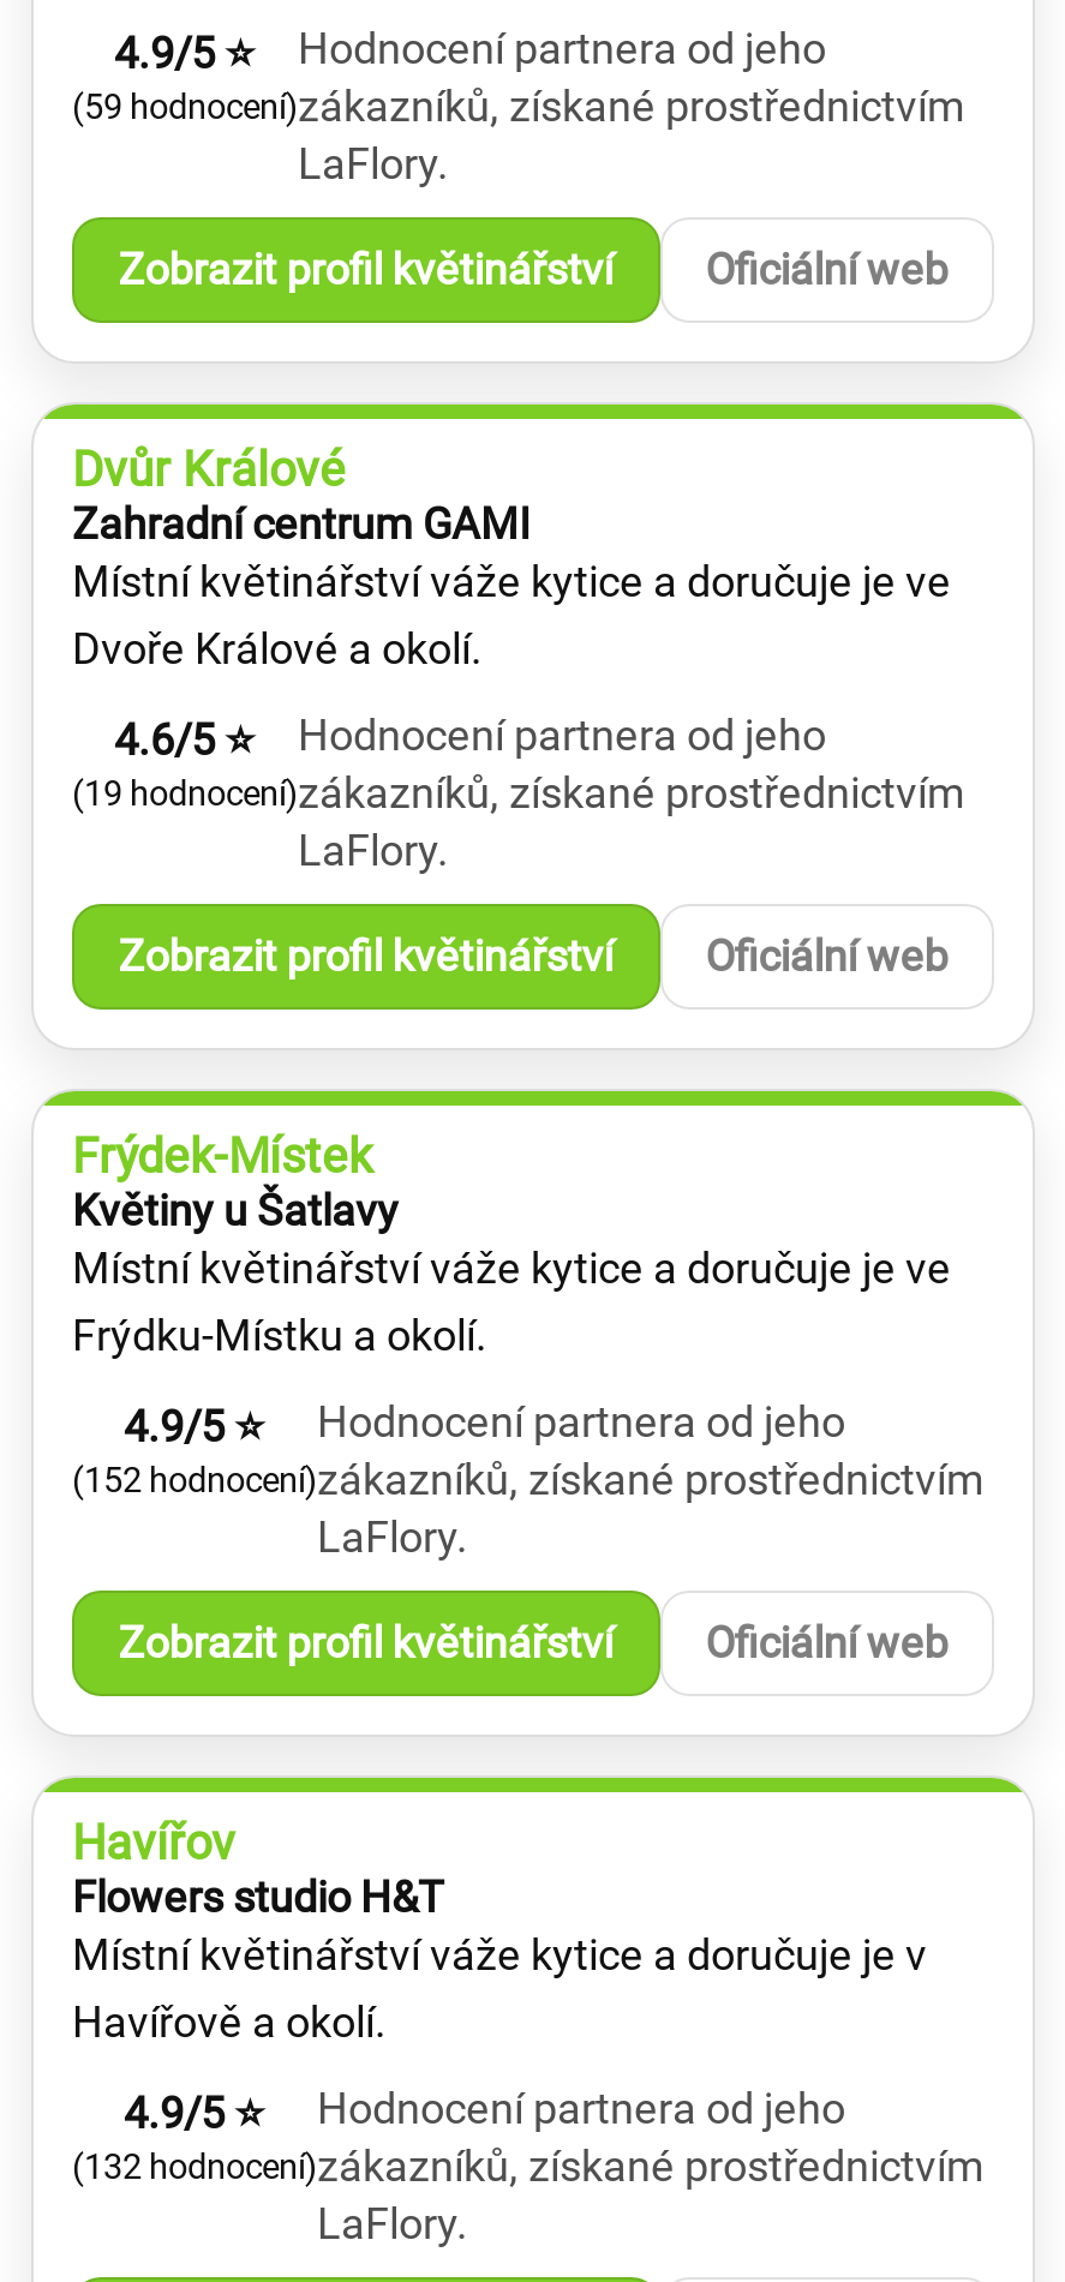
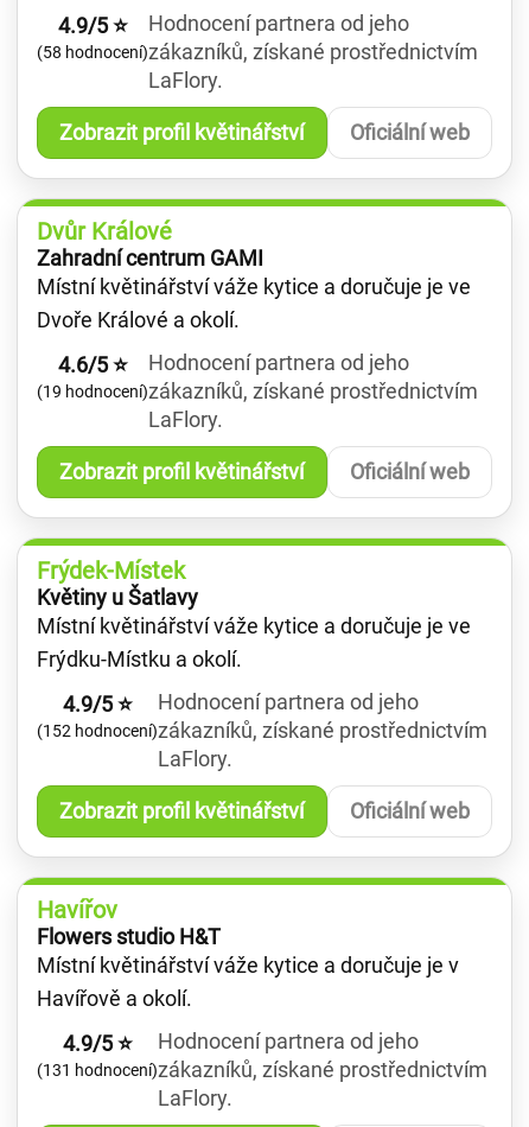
[72,80,965,131] (59 hodnocení) zákazníků, získané prostřednictvím -> [37,39,478,64] (58 hodnocení) zákazníků, získané prostřednictvím
[72,2140,985,2191] (132 hodnocení) zákazníků, získané prostřednictvím -> [37,1057,487,1082] (131 hodnocení) zákazníků, získané prostřednictvím

